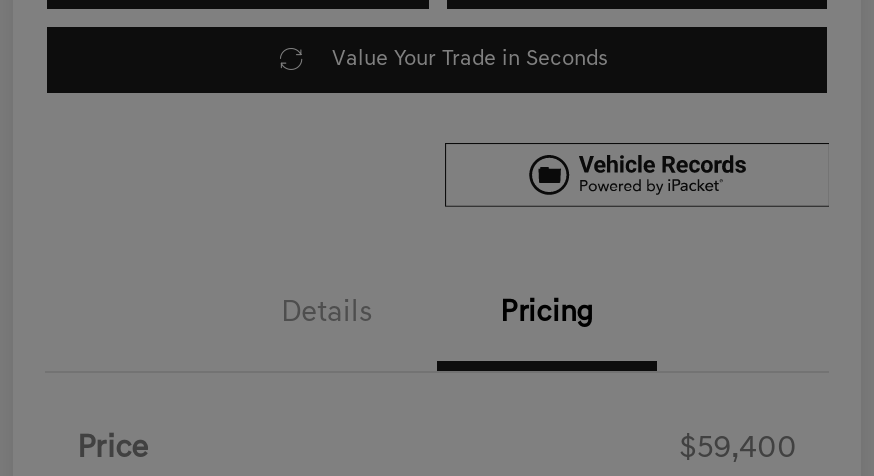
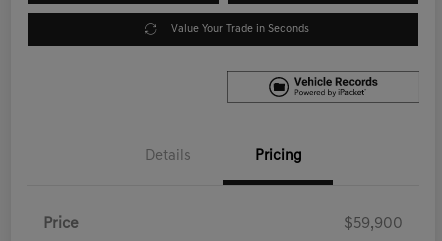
[679,432,797,464] $59,400 -> [344,216,403,232] $59,900

